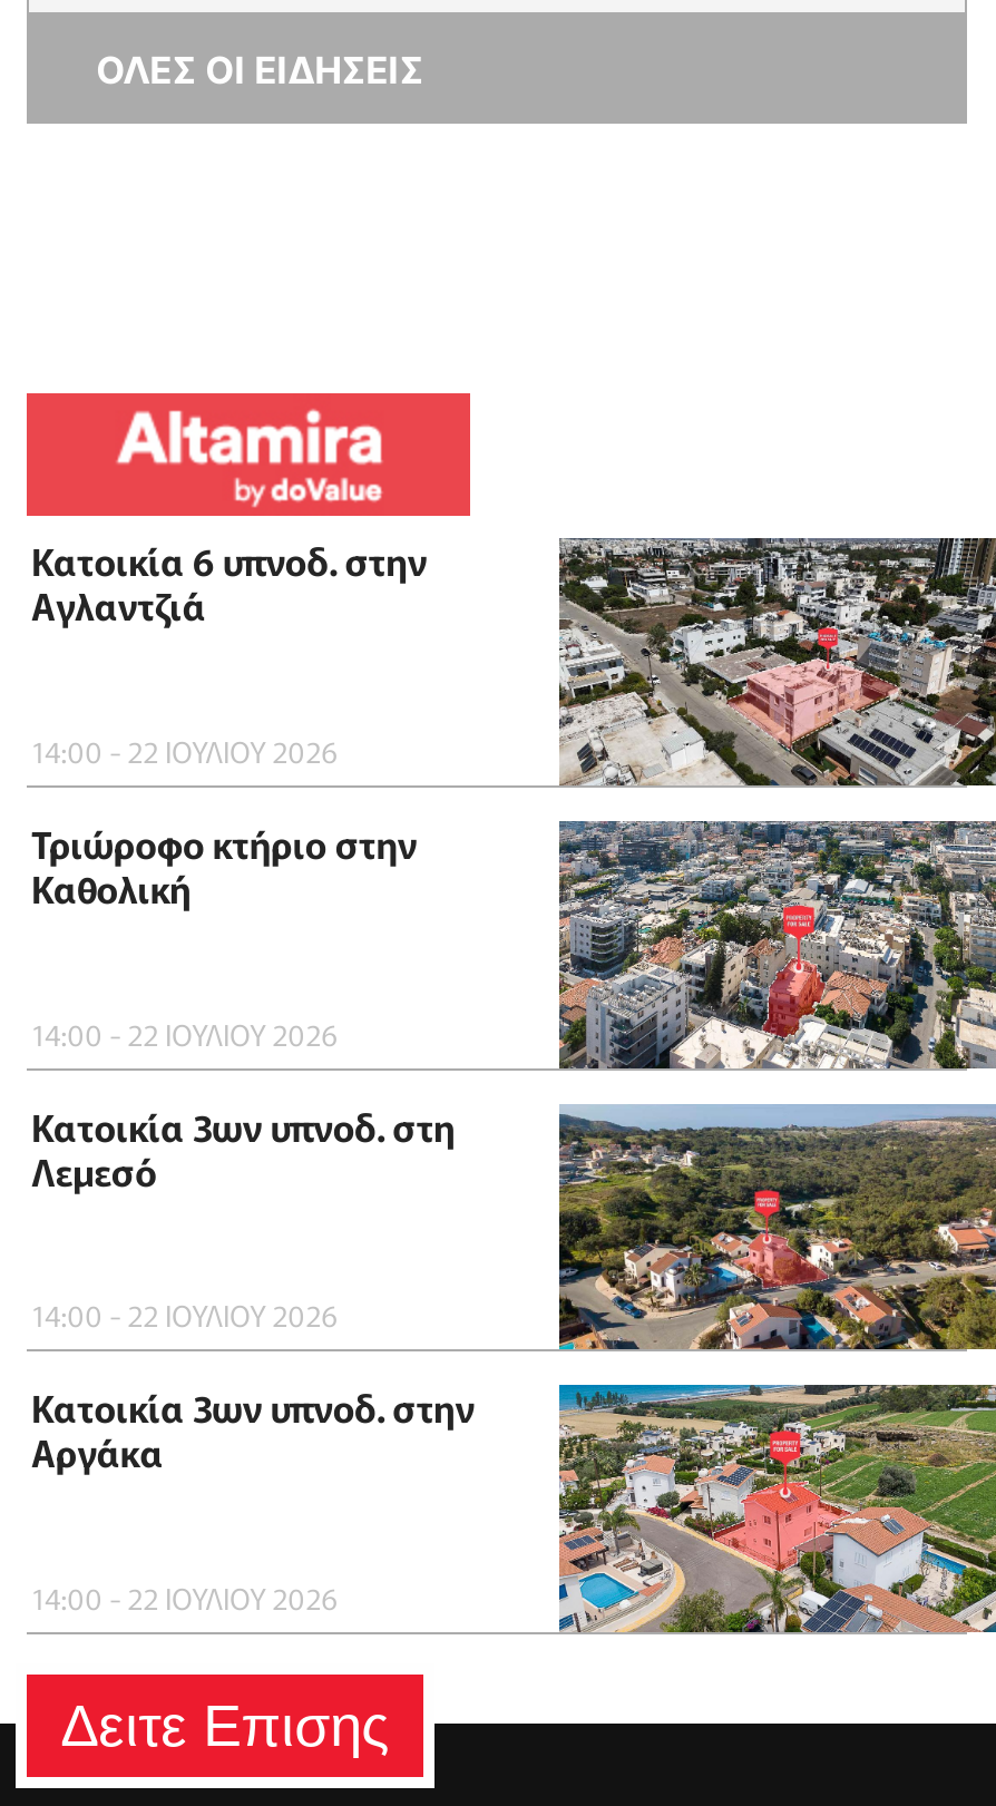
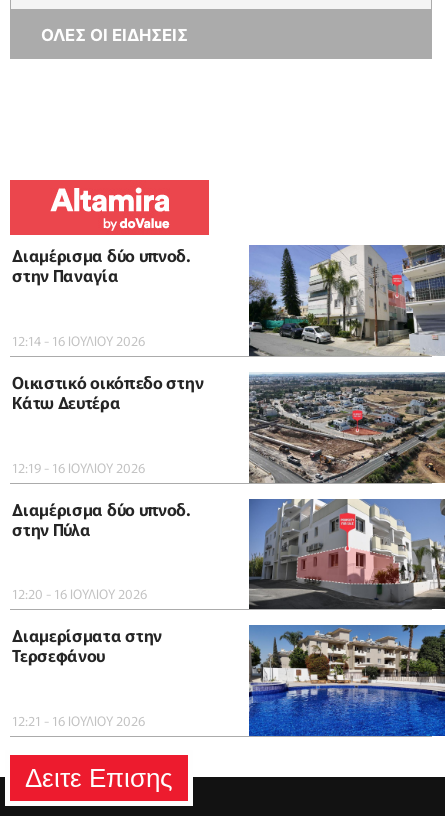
[31,533,427,631] Κατοικία 6 υπνοδ. στην | Αγλαντζιά -> [12,243,190,287] Διαμέρισμα δύο υπνοδ. | στην Παναγία
[557,536,989,788] [image] -> [248,244,442,357] [image]
[31,729,337,771] 14:00 - 22 ΙΟΥΛΙΟΥ 2026 -> [12,331,145,350] 12:14 - 16 ΙΟΥΛΙΟΥ 2026
[31,816,417,914] Τριώροφο κτήριο στην | Καθολική -> [12,370,203,414] Οικιστικό οικόπεδο στην | Κάτω Δευτέρα
[559,821,989,1071] [image] -> [249,372,442,484] [image]
[31,1012,337,1054] 14:00 - 22 ΙΟΥΛΙΟΥ 2026 -> [12,457,145,476] 12:19 - 16 ΙΟΥΛΙΟΥ 2026
[31,1099,455,1197] Κατοικία 3ων υπνοδ. στη | Λεμεσό -> [12,496,190,540] Διαμέρισμα δύο υπνοδ. | στην Πύλα
[557,1104,989,1351] [image] -> [248,499,442,610] [image]
[31,1294,337,1337] 14:00 - 22 ΙΟΥΛΙΟΥ 2026 -> [12,584,147,603] 12:20 - 16 ΙΟΥΛΙΟΥ 2026
[31,1381,474,1479] Κατοικία 3ων υπνοδ. στην | Αργάκα -> [12,623,162,667] Διαμερίσματα στην | Τερσεφάνου
[557,1383,989,1634] [image] -> [248,624,442,737] [image]
[31,1577,337,1620] 14:00 - 22 ΙΟΥΛΙΟΥ 2026 -> [12,711,145,730] 12:21 - 16 ΙΟΥΛΙΟΥ 2026

